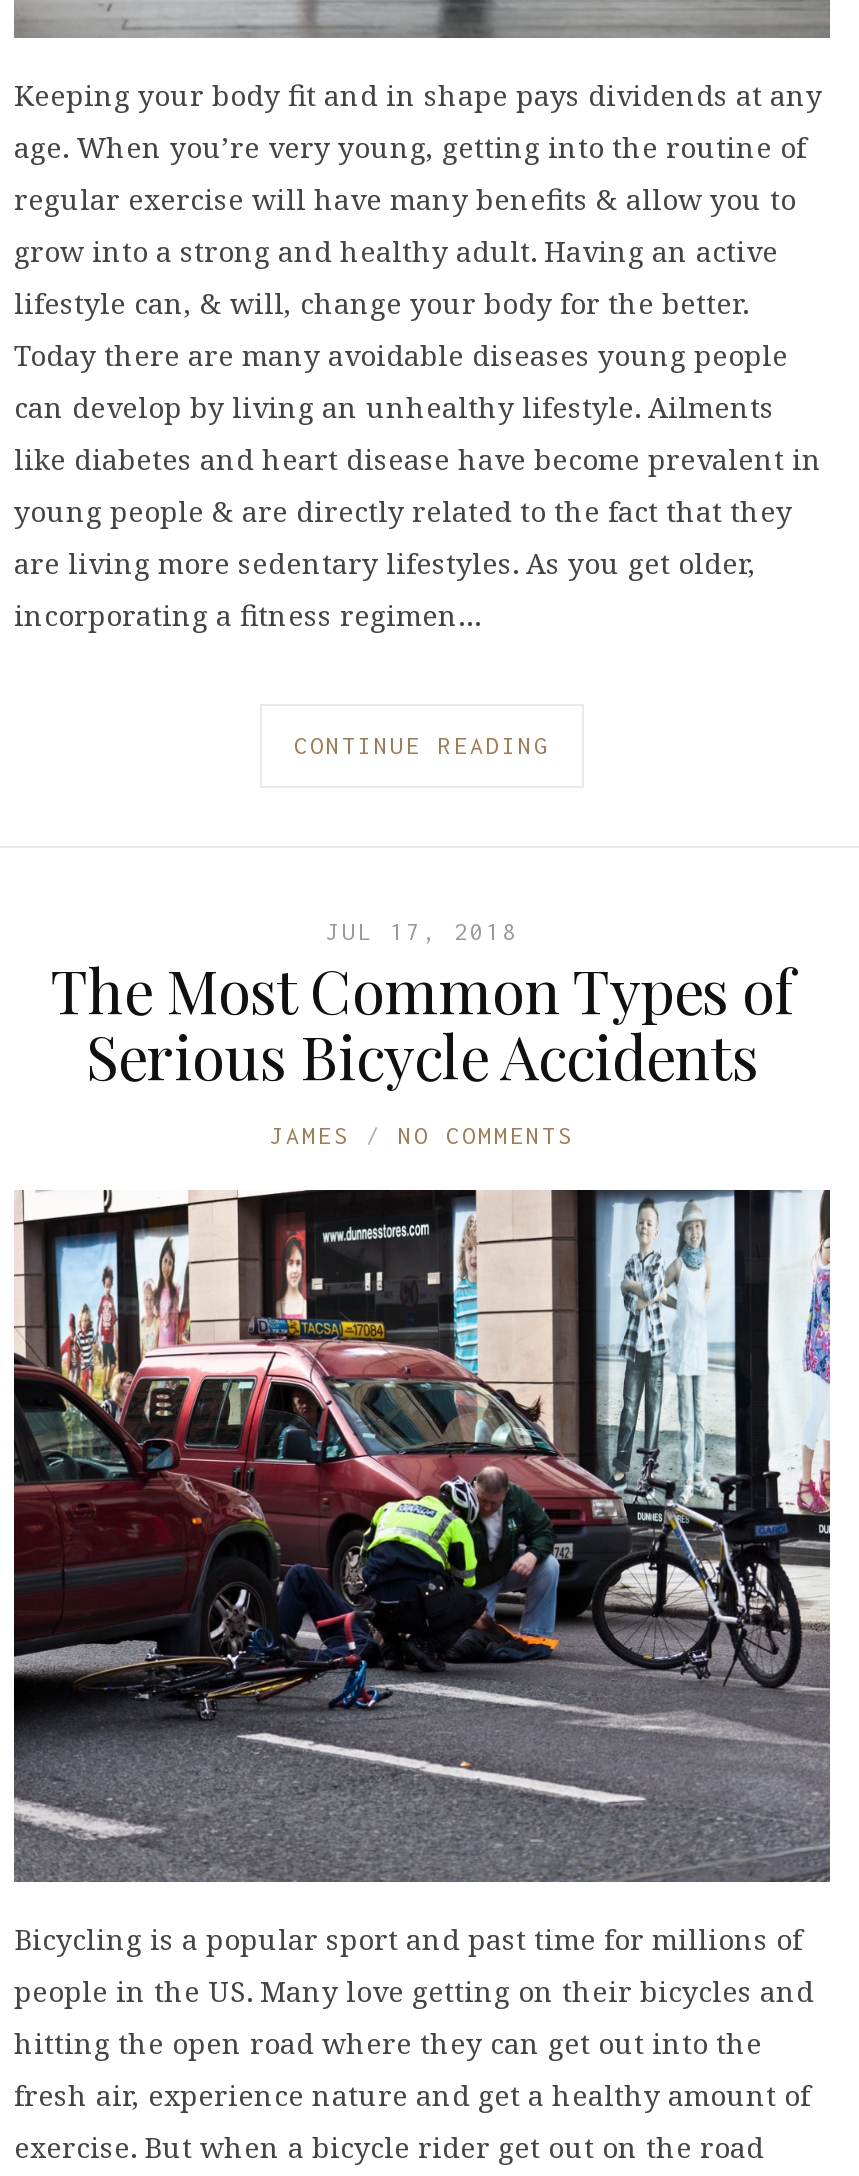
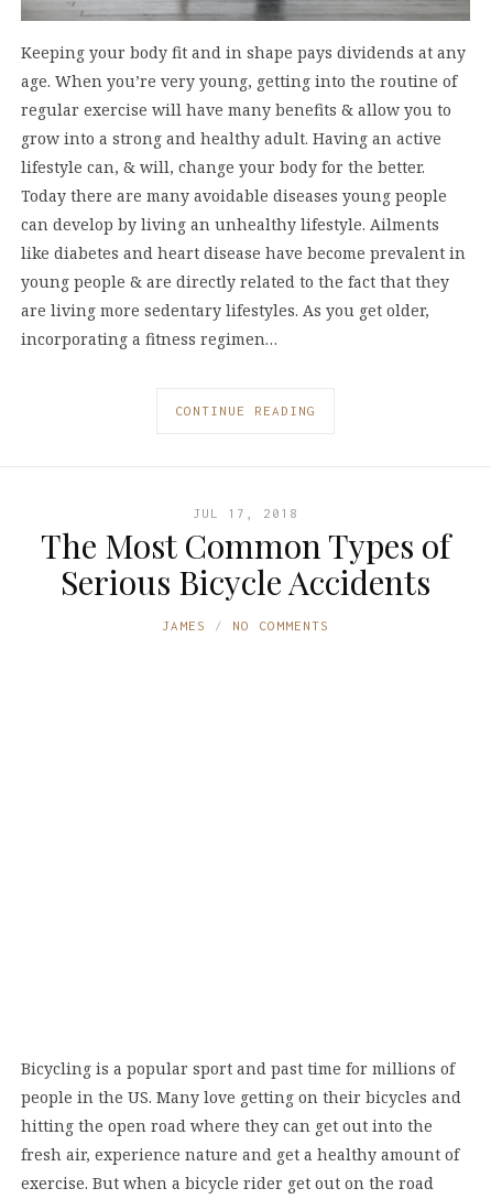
[12,1188,832,1884] [image] -> none

